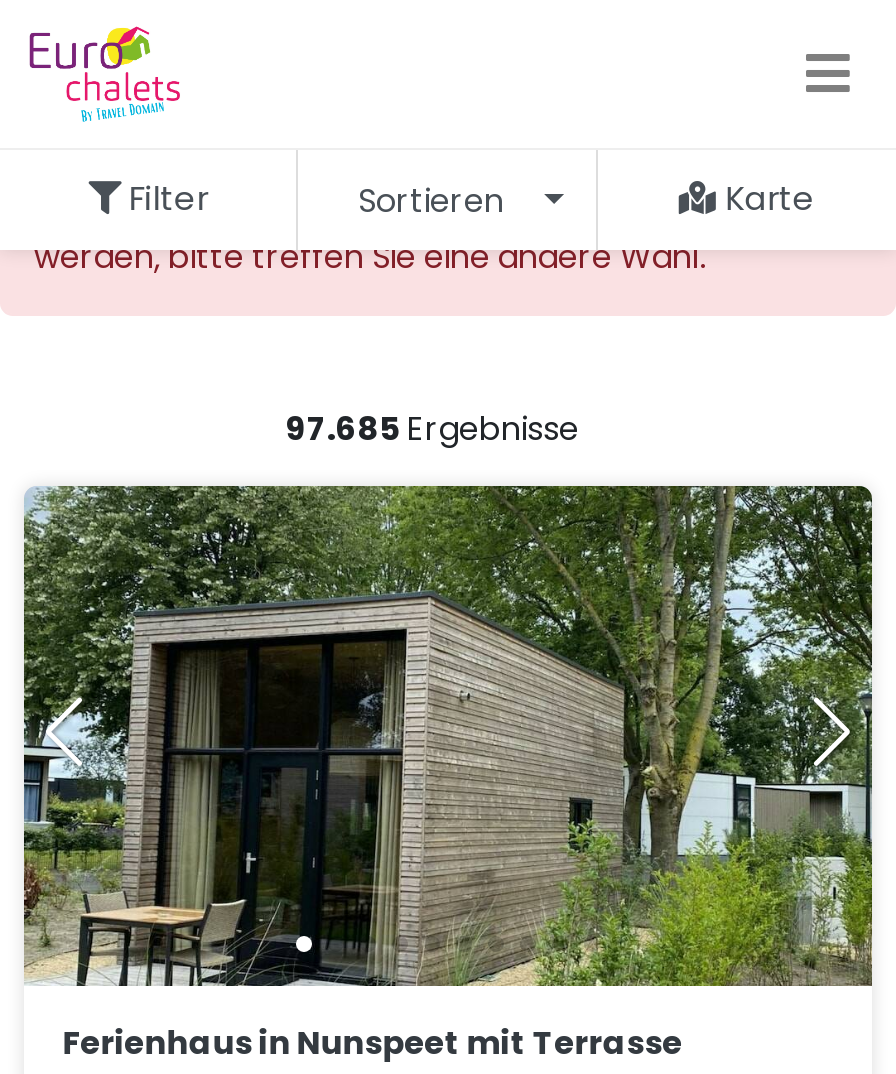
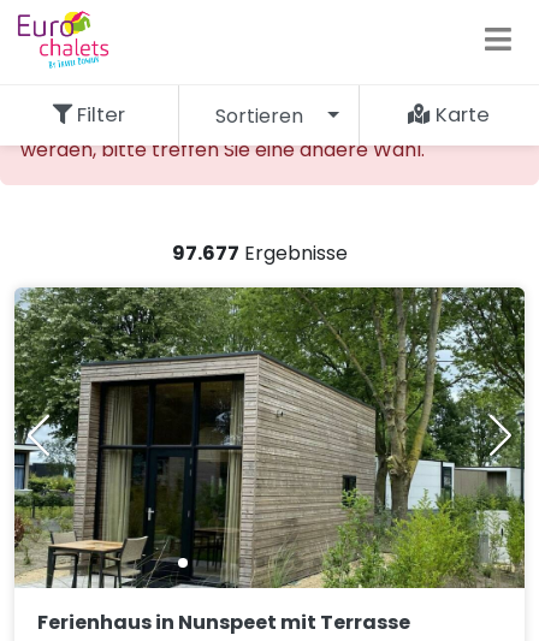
[285,406,579,452] 97.685 Ergebnisse -> [172,239,348,267] 97.677 Ergebnisse

